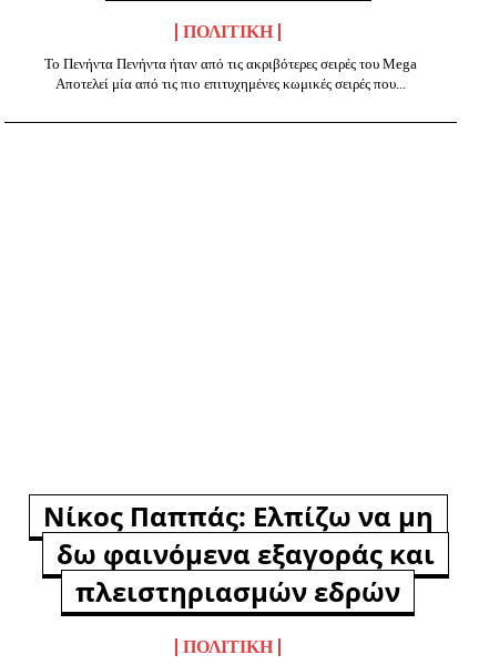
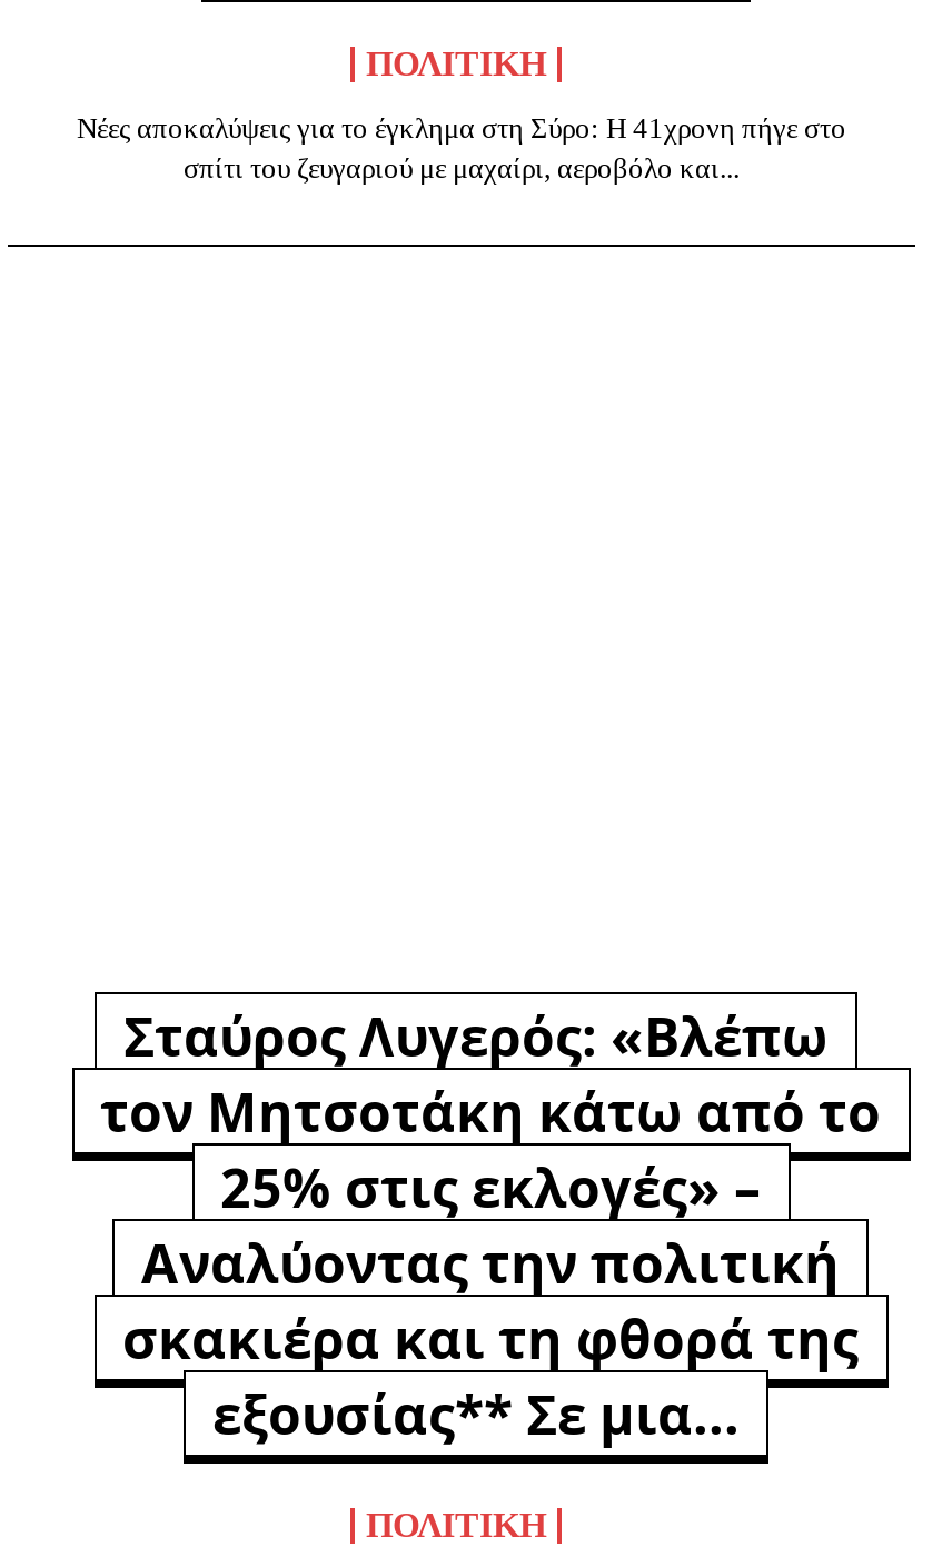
[44,55,417,92] Το Πενήντα Πενήντα ήταν από τις ακριβότερες σειρές του Mega | Αποτελεί μία από τις πιο επιτυχημένες κωμικές σειρές που... -> [77,110,846,184] Νέες αποκαλύψεις για το έγκλημα στη Σύρο: Η 41χρονη πήγε στο | σπίτι του ζευγαριού με μαχαίρι, αεροβόλο και...
[43,498,434,610] Νίκος Παππάς: Ελπίζω να μη | δω φαινόμενα εξαγοράς και | πλειστηριασμών εδρών -> [100,999,881,1450] Σταύρος Λυγερός: «Βλέπω | τον Μητσοτάκη κάτω από το | 25% στις εκλογές» – | Αναλύοντας την πολιτική | σκακιέρα και τη φθορά της | εξουσίας** Σε μια...

